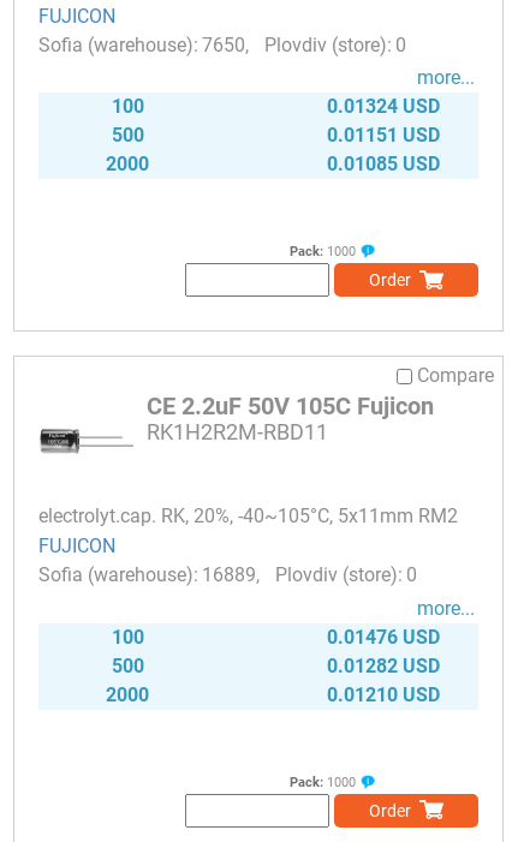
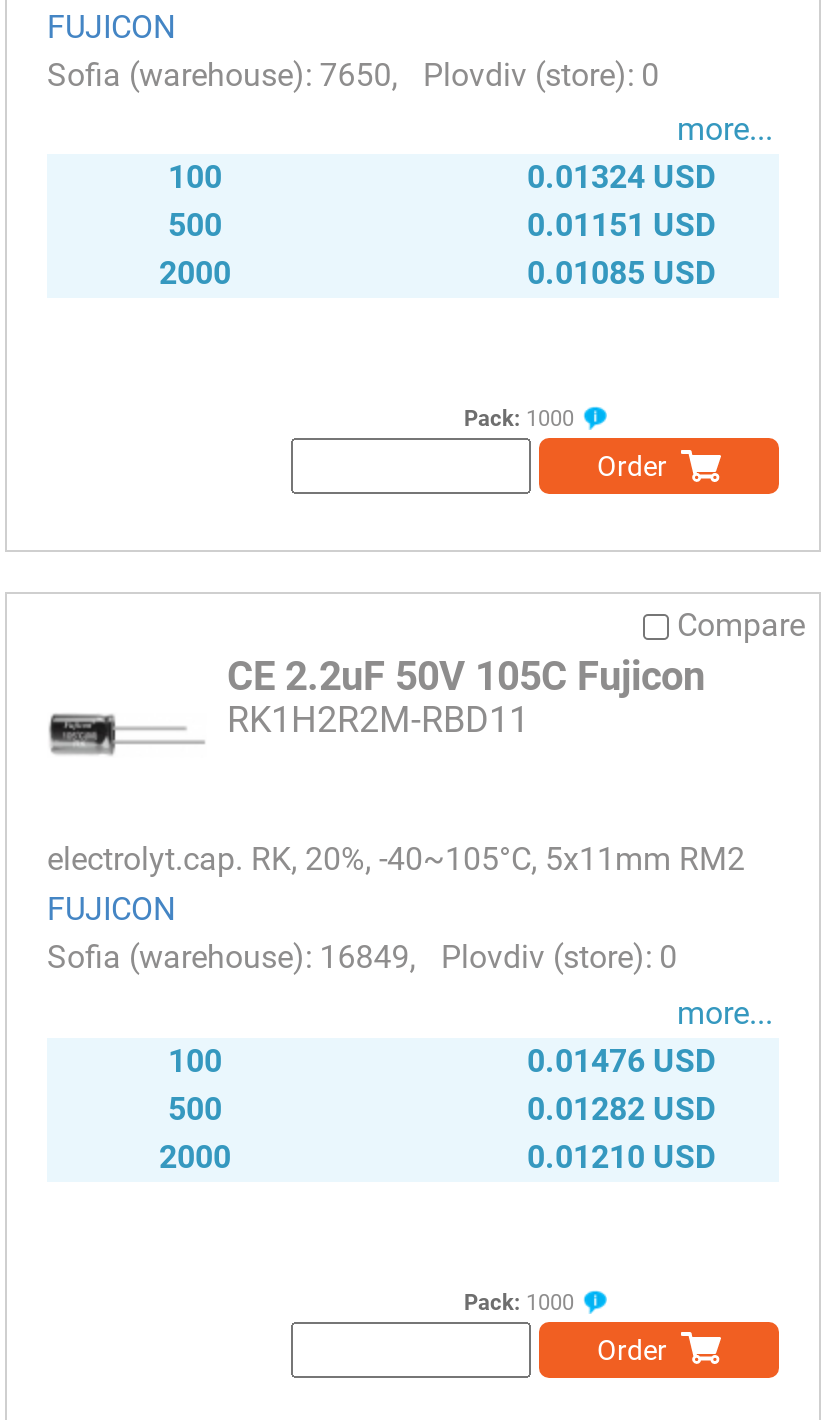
[202,564,256,586] 16889 -> [319,938,409,976] 16849

